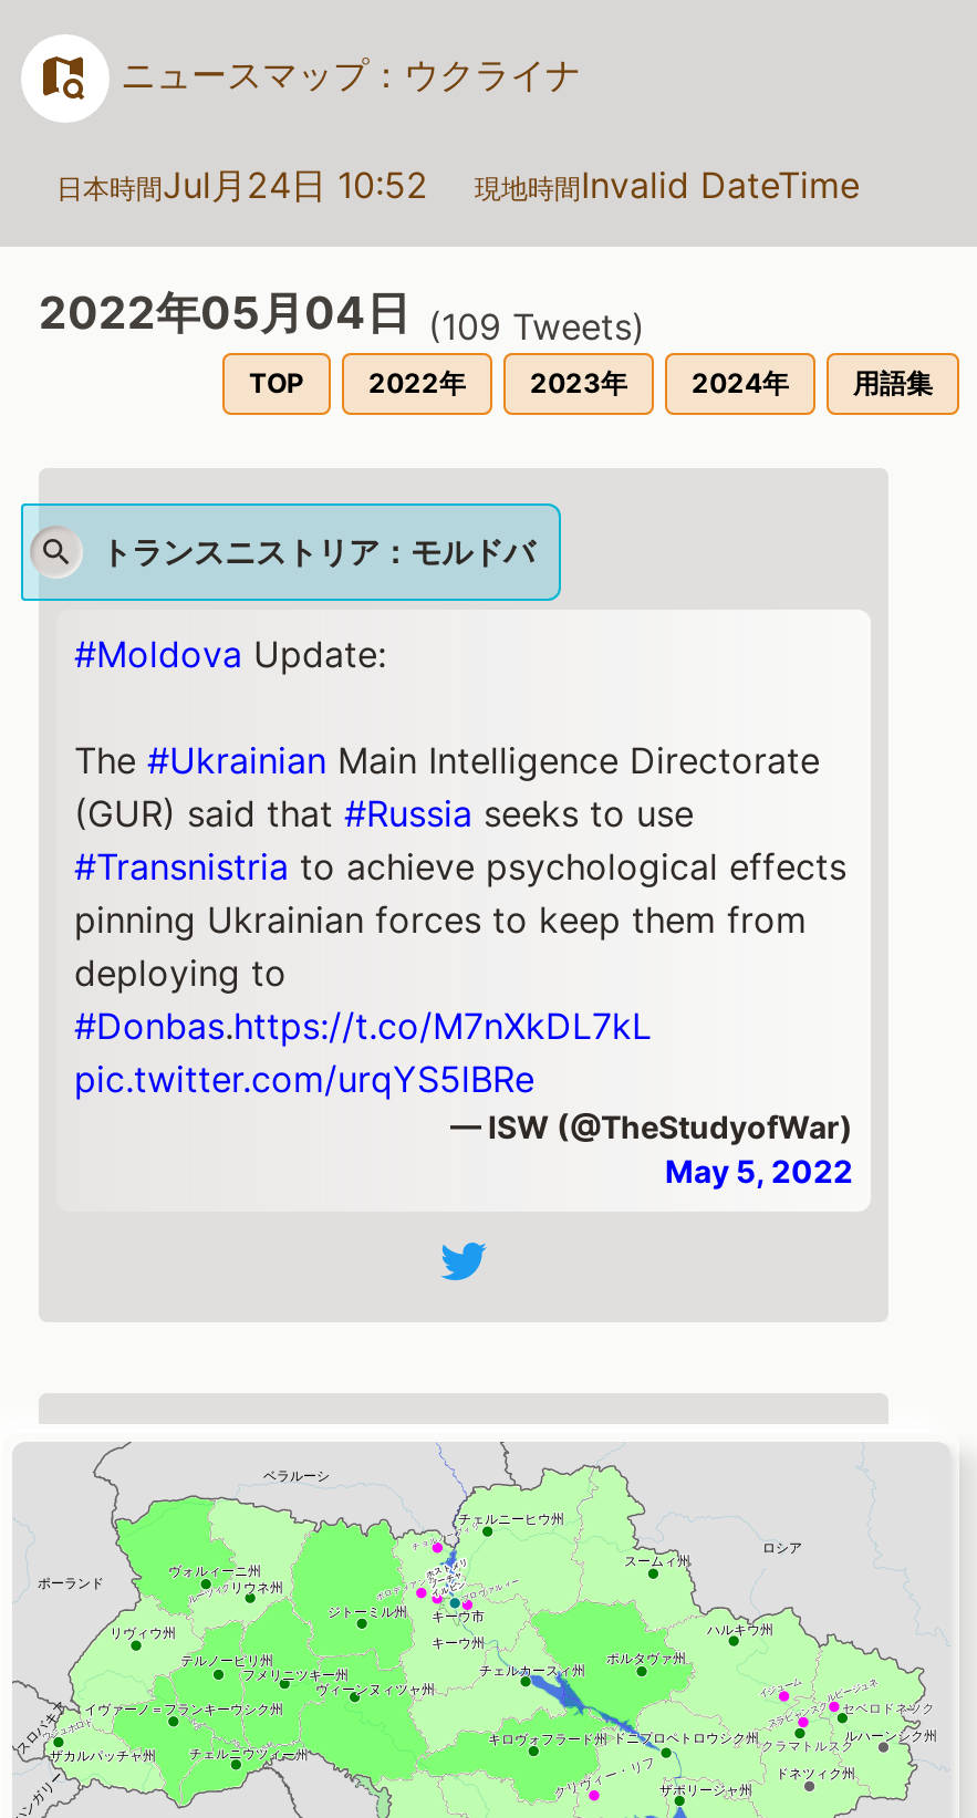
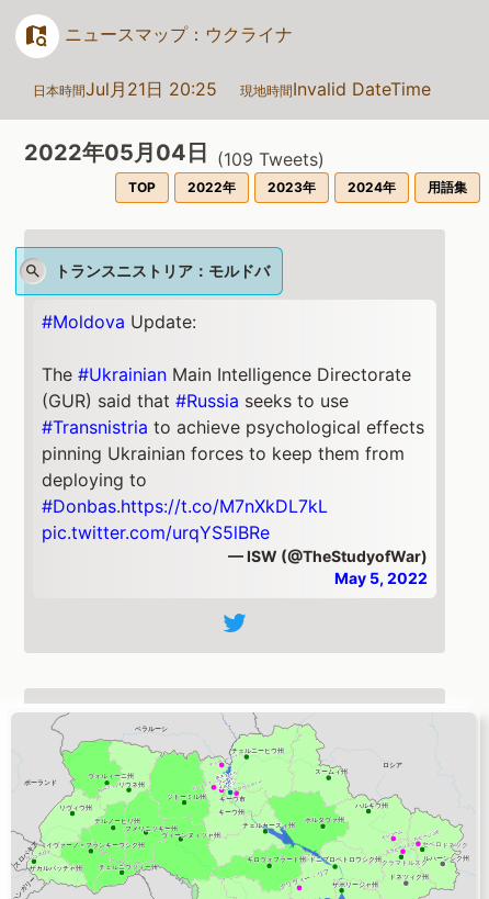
[56,163,428,207] 日本時間Jul月24日 10:52 -> [33,78,217,100] 日本時間Jul月21日 20:25

